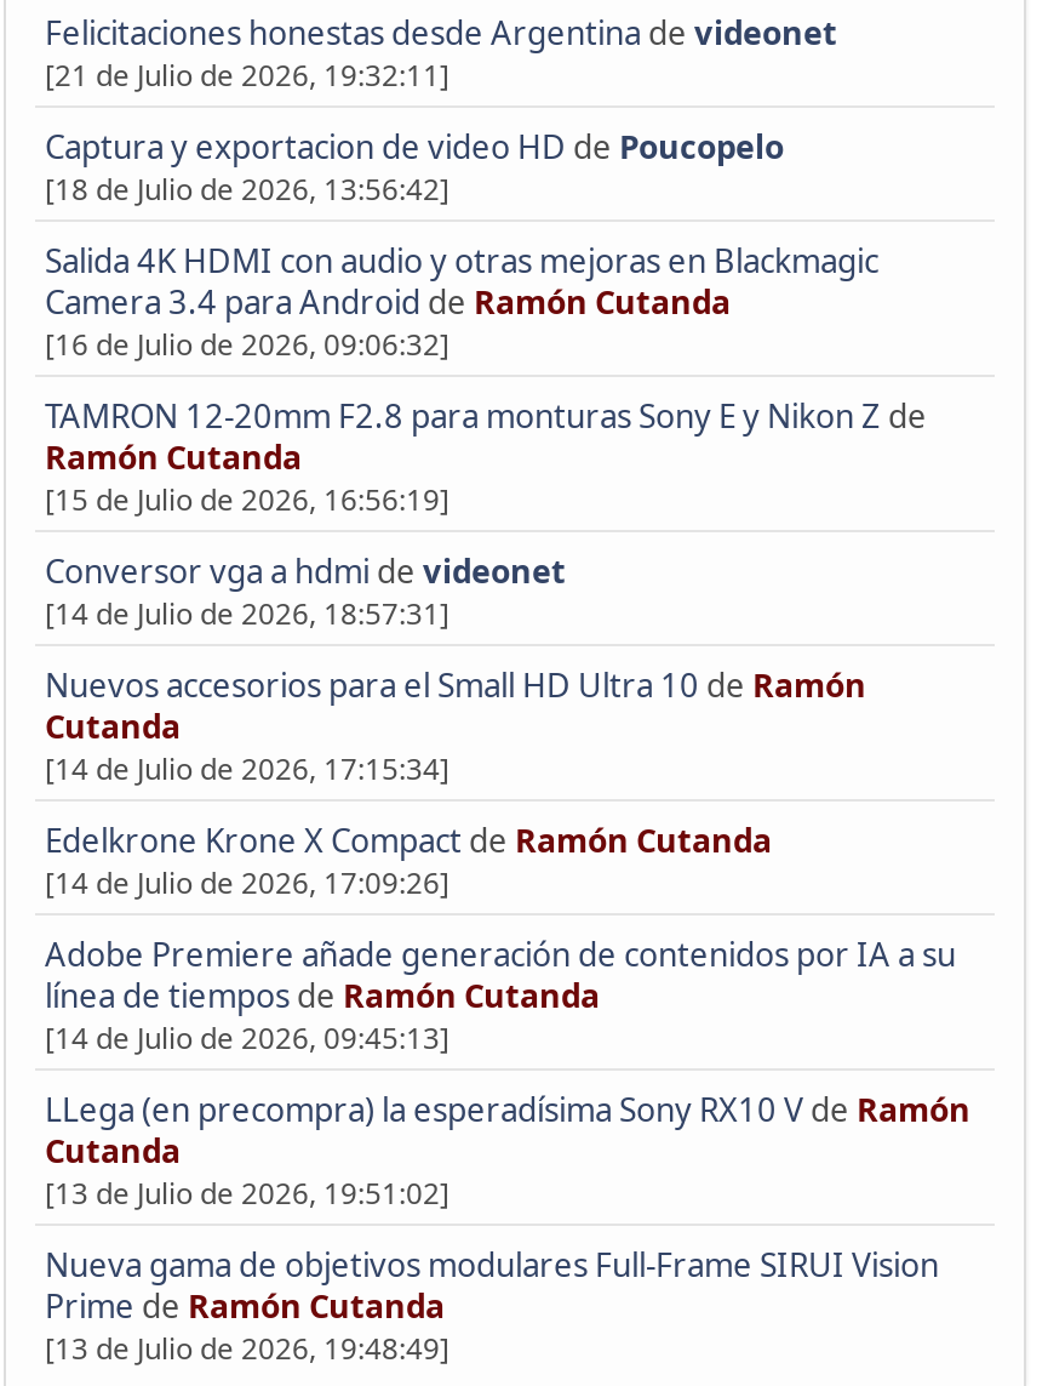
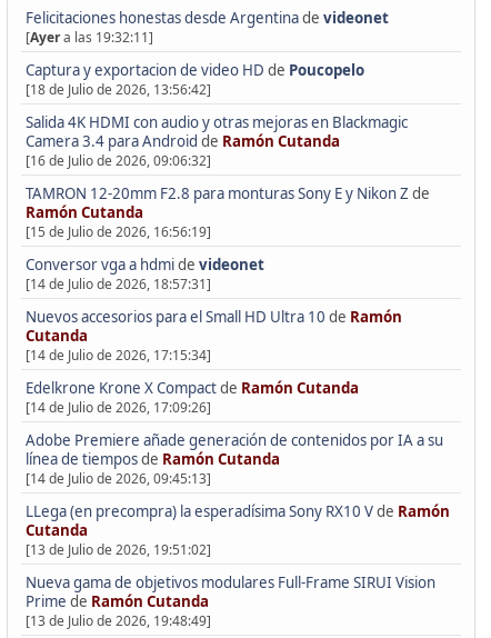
[45,56,449,97] [21 de Julio de 2026, 19:32:11] -> [26,28,153,47] [Ayer a las 19:32:11]

